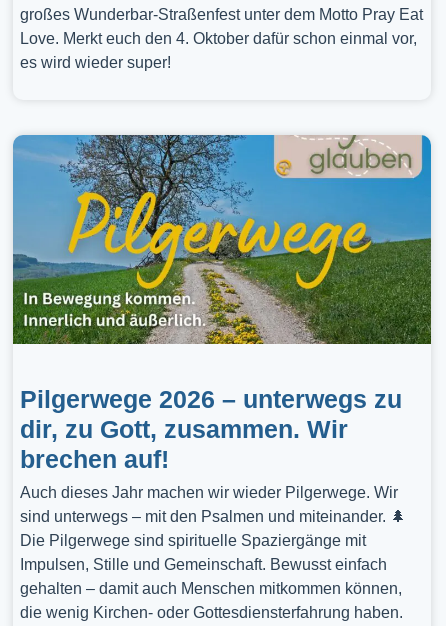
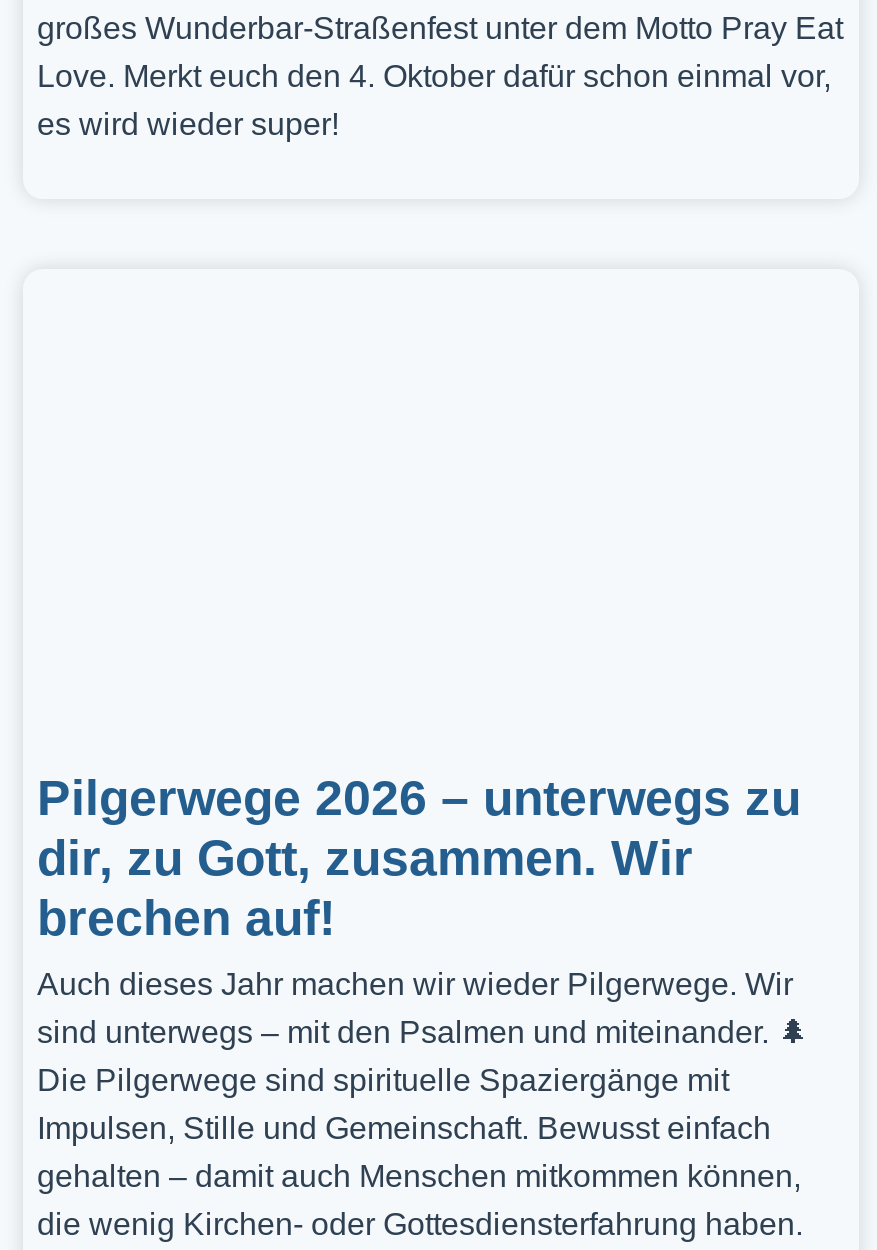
[12,134,432,345] [image] -> none

